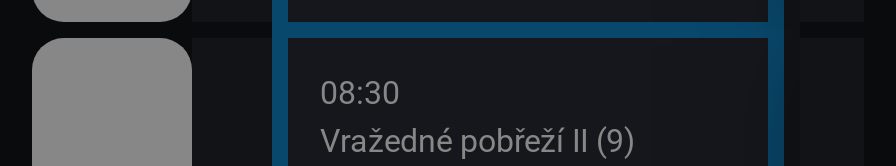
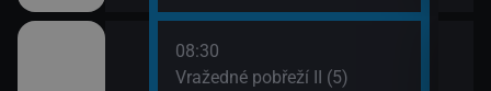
[320,122,636,160] Vražedné pobřeží II (9) -> [175,67,349,88] Vražedné pobřeží II (5)

